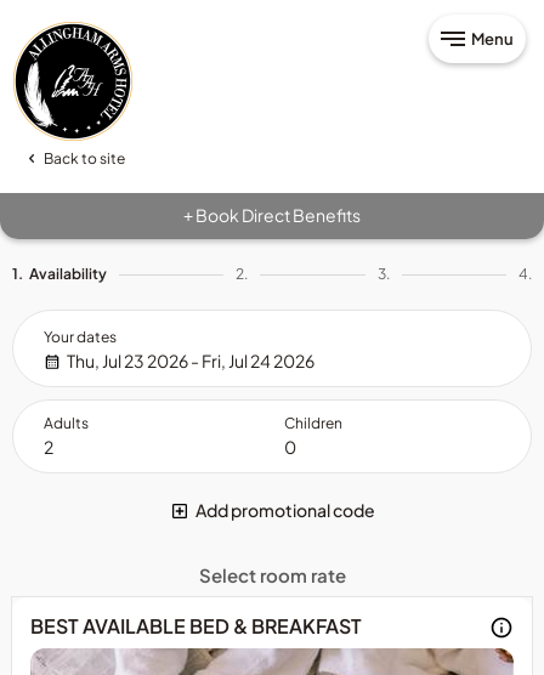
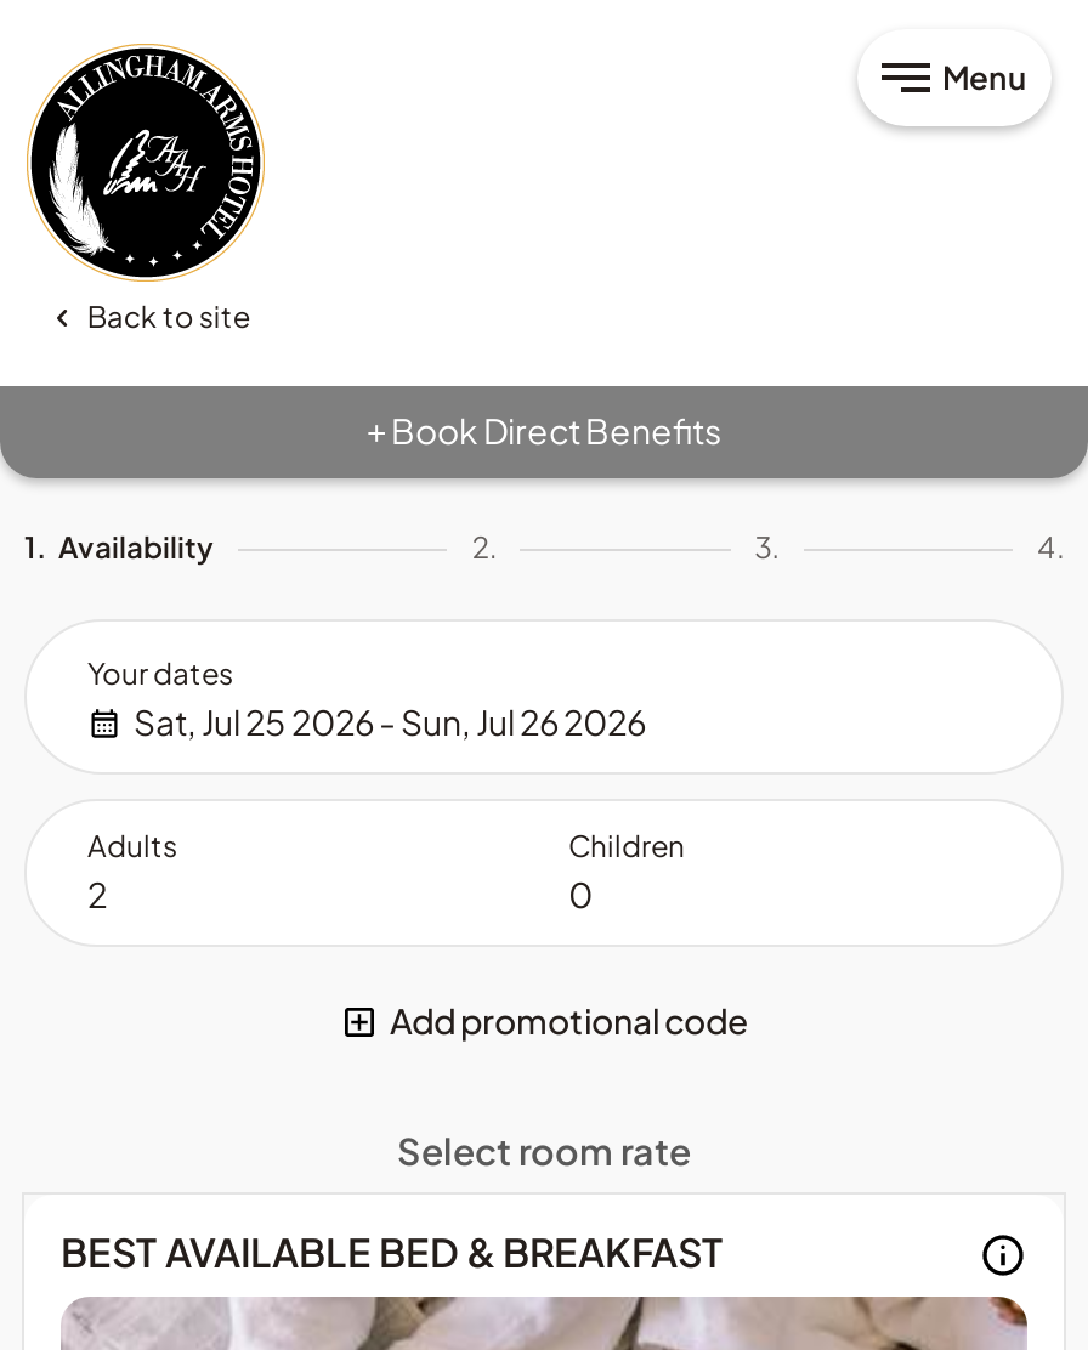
[67,350,314,371] Thu, Jul 23 2026 - Fri, Jul 24 2026 -> [134,699,646,743] Sat, Jul 25 2026 - Sun, Jul 26 2026

